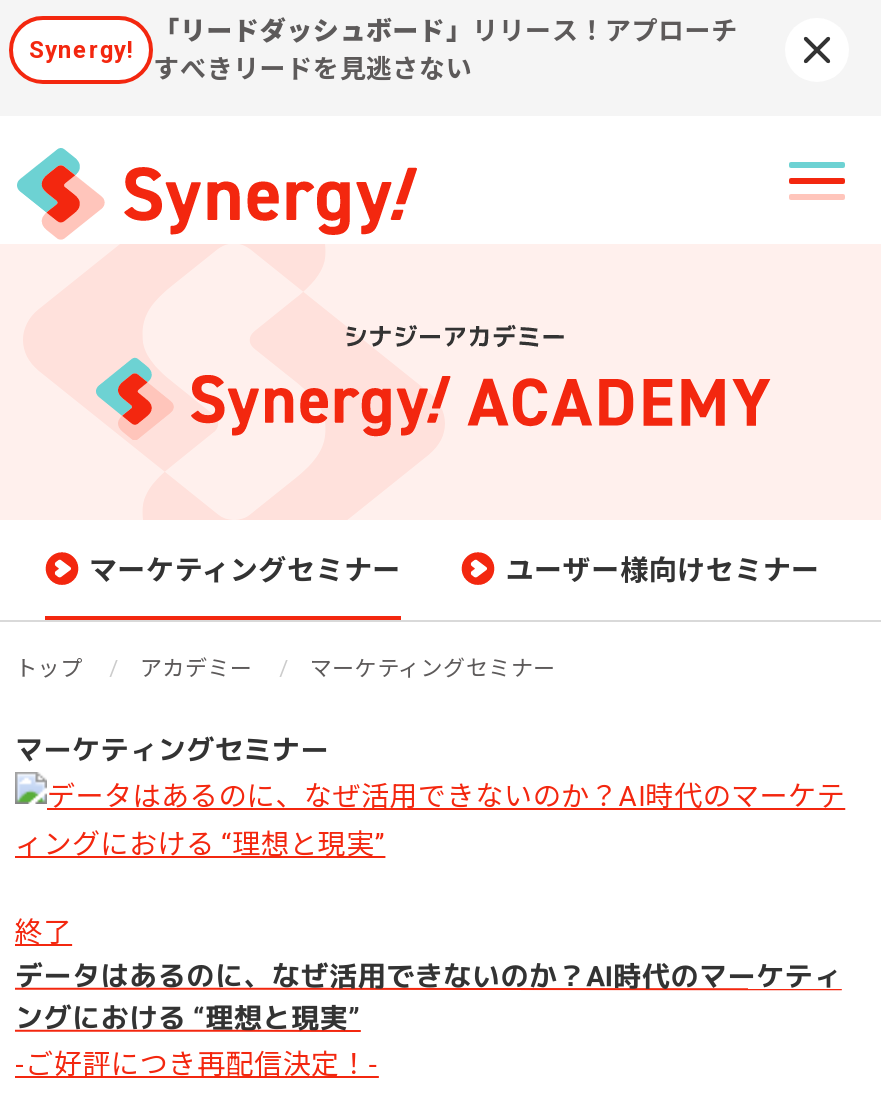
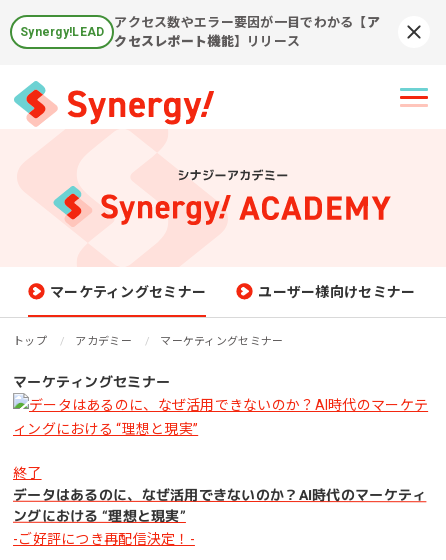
[153,16,738,84] 「リードダッシュボード」リリース！アプローチ | すべきリードを見逃さない -> [114,15,380,49] アクセス数やエラー要因が一目でわかる【ア | クセスレポート機能】リリース
[29,36,133,64] Synergy! -> [20,25,104,39] Synergy!LEAD

